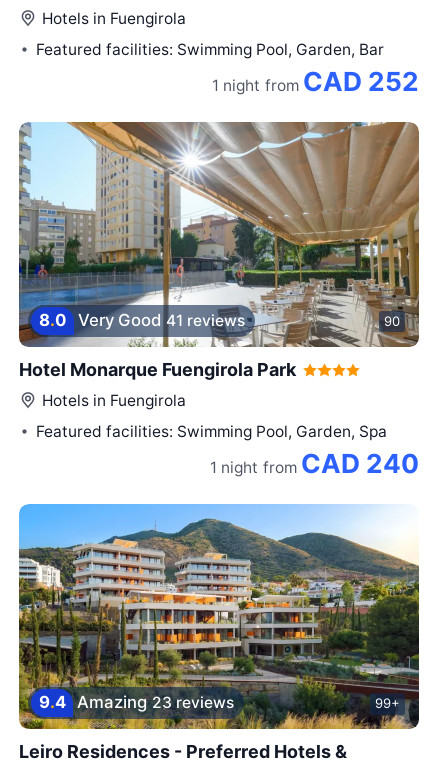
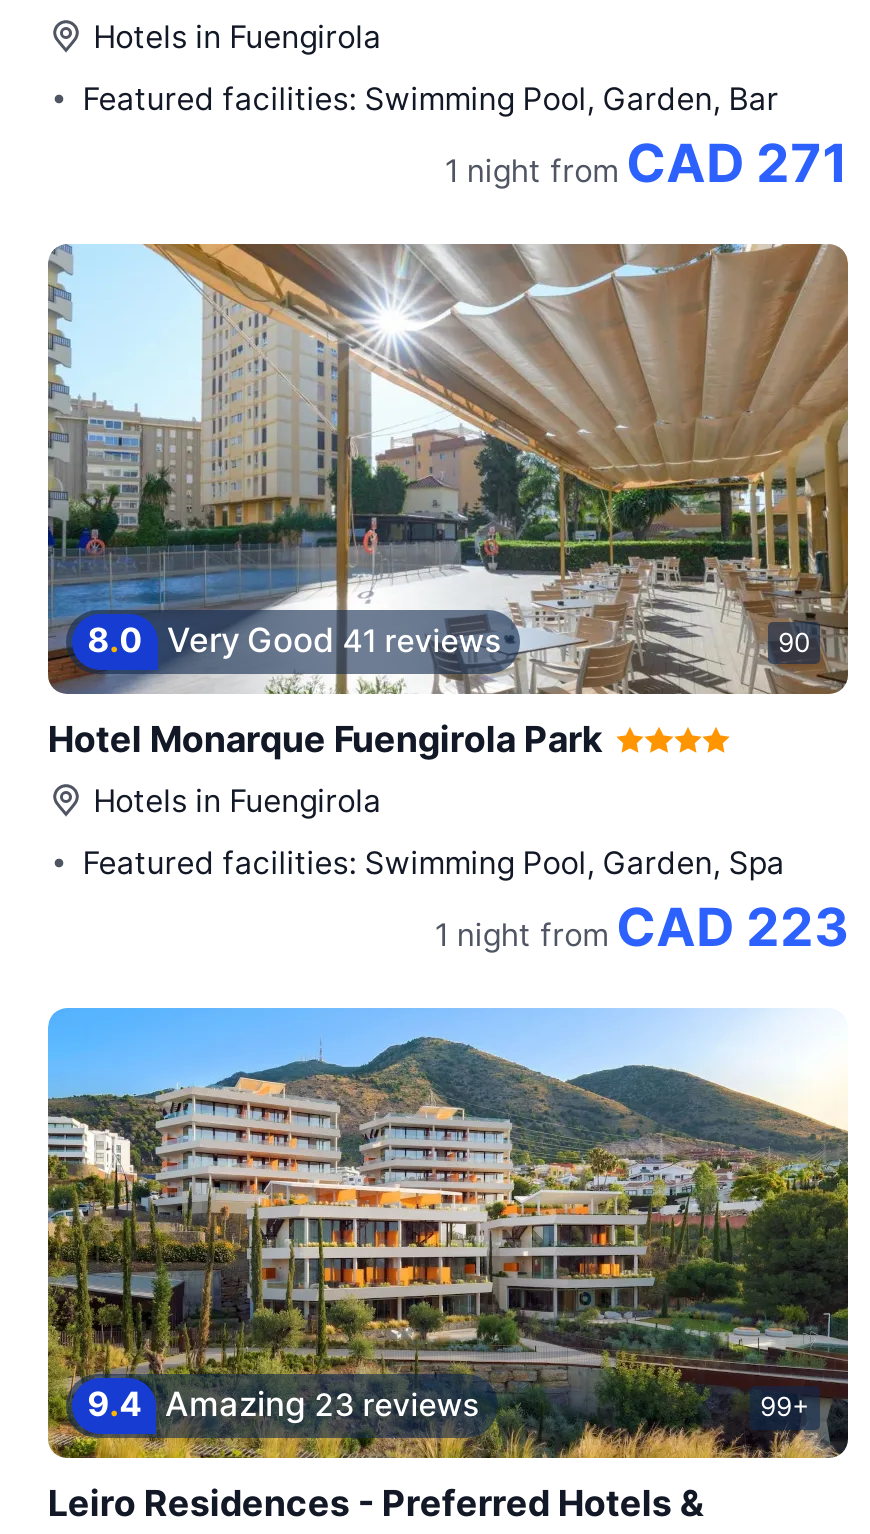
[212,66,419,97] 1 night from CAD 252 -> [445,131,848,193] 1 night from CAD 271
[210,448,419,479] 1 night from CAD 240 -> [435,896,848,958] 1 night from CAD 223

